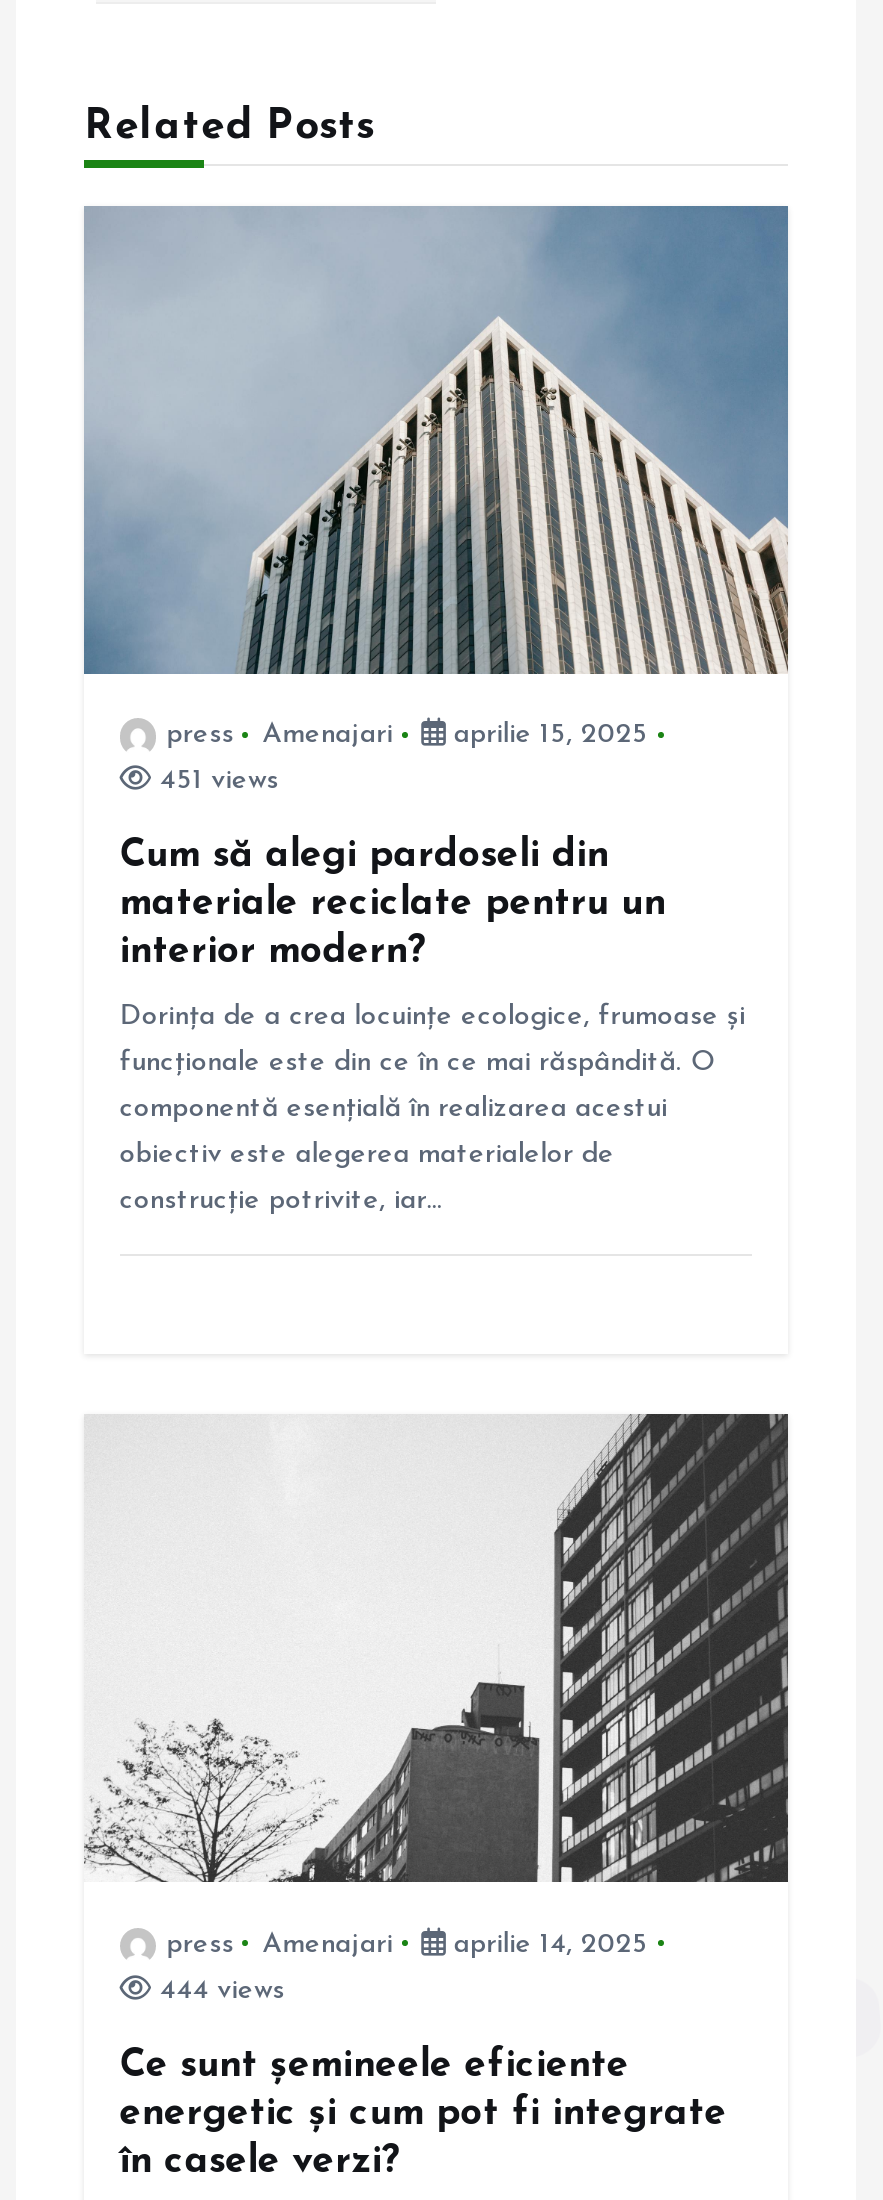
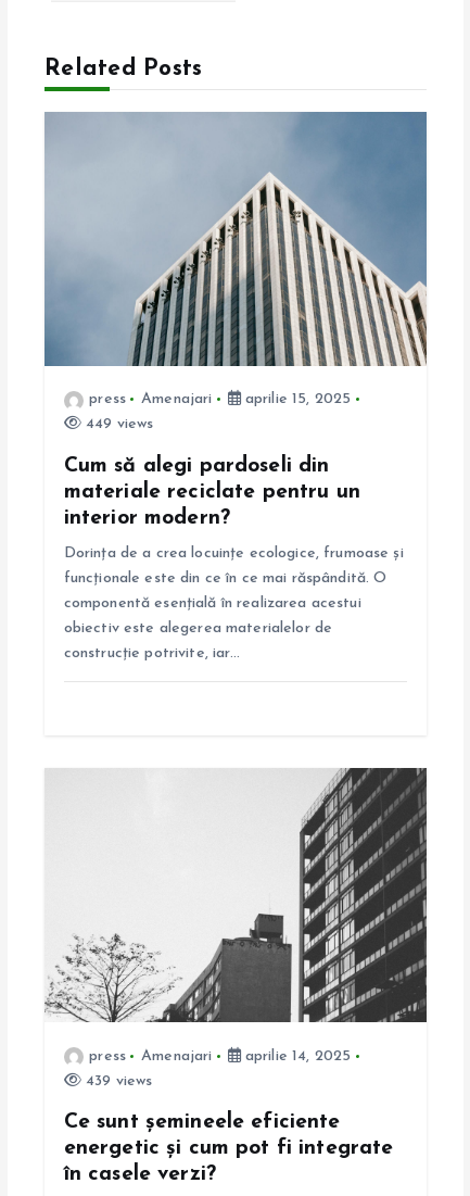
[152,767,279,797] 451 views -> [81,416,153,433] 449 views
[152,1975,285,2005] 444 views -> [81,1073,152,1089] 439 views

